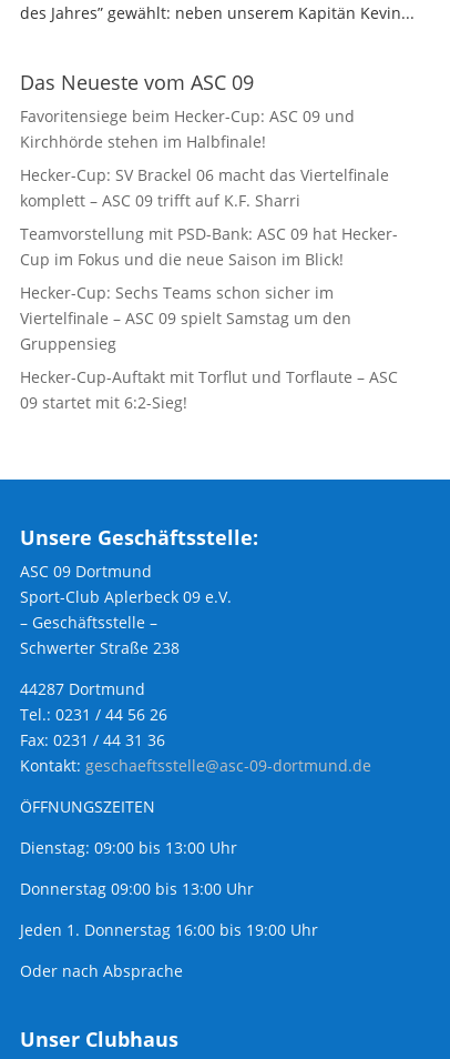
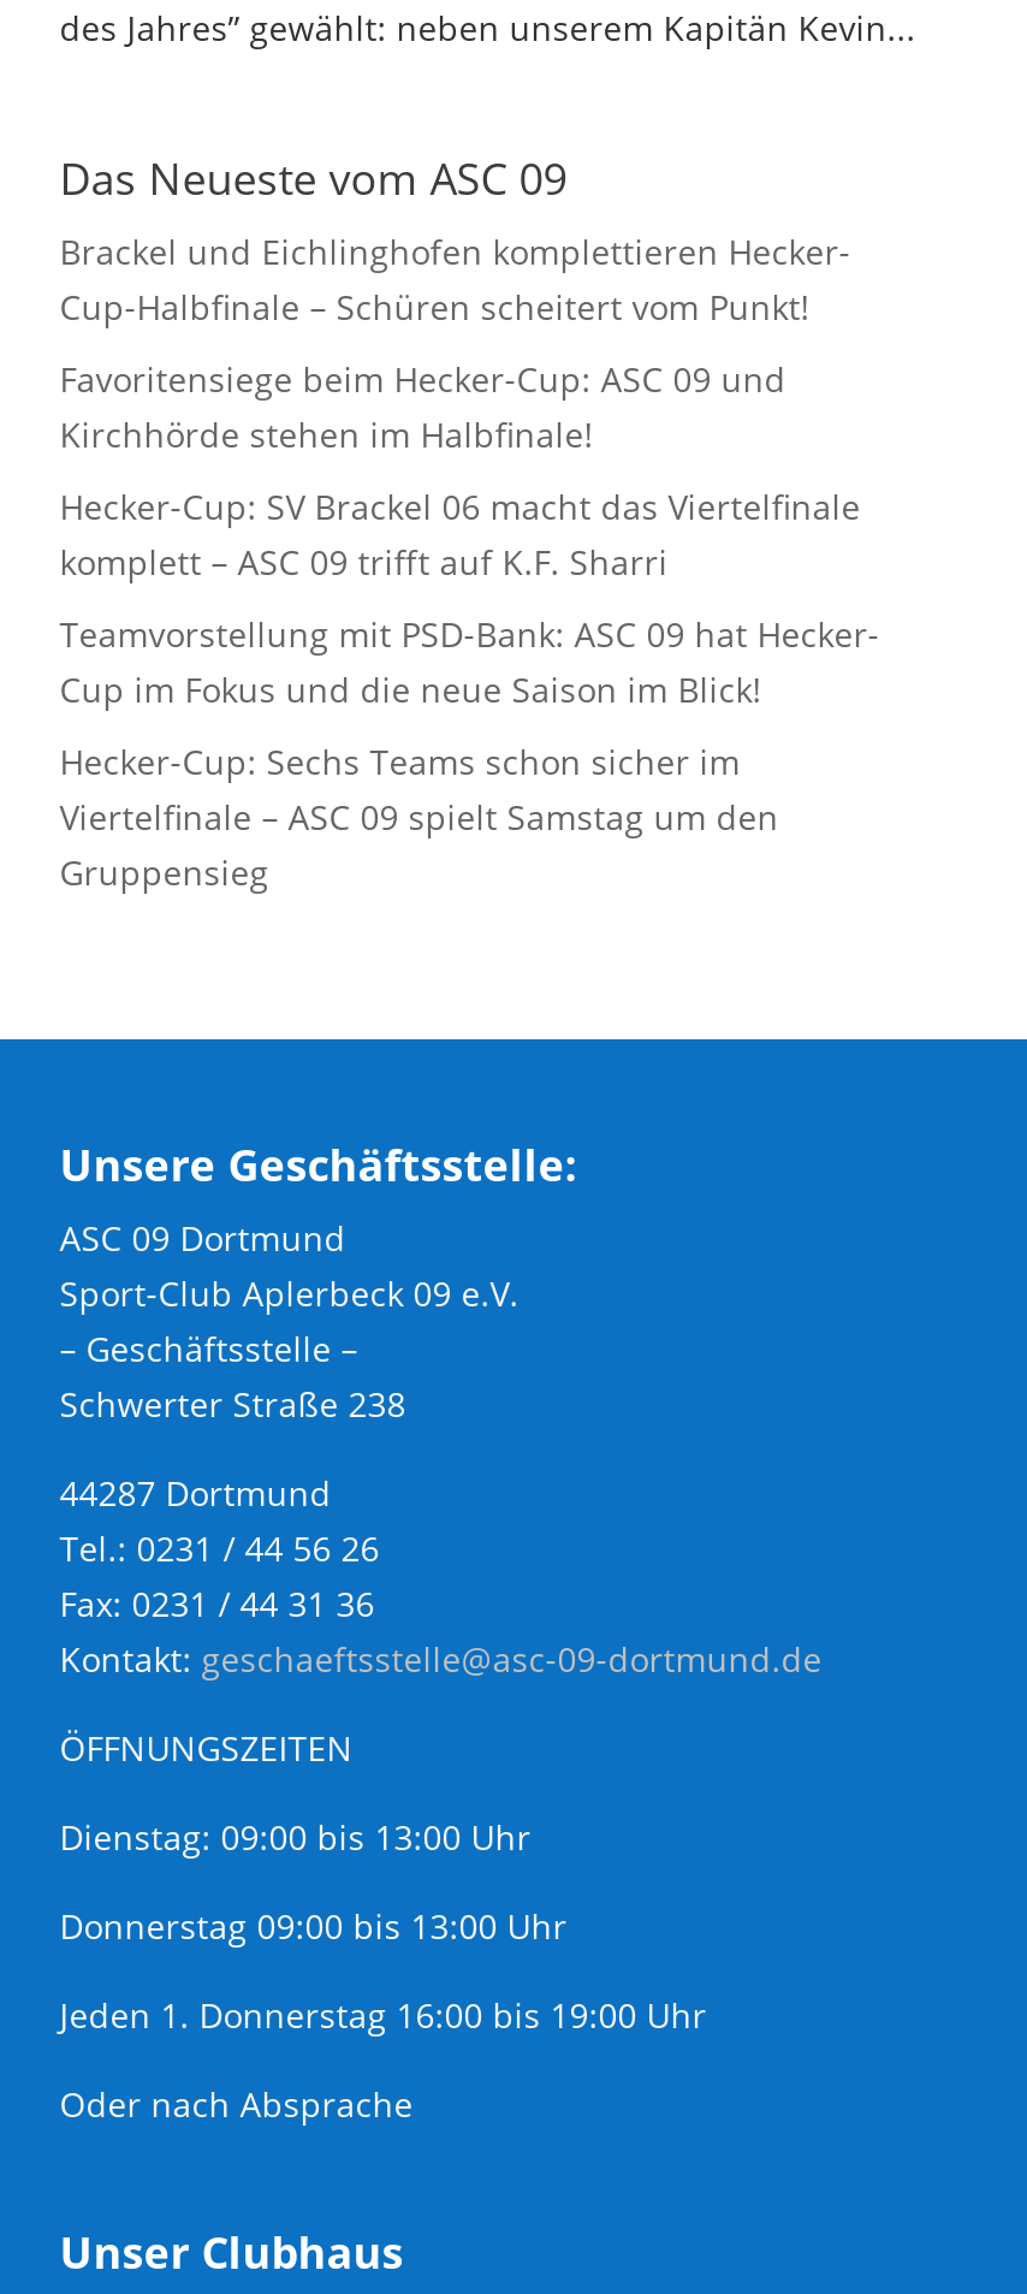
none -> [60,228,851,329] Brackel und Eichlinghofen komplettieren Hecker- | Cup-Halbfinale – Schüren scheitert vom Punkt!
moved [20,105,398,354] -> [60,356,880,895]: Favoritensiege beim Hecker-Cup: ASC 09 und | Kirchhörde stehen im Halbfinale! | Hecker-Cup: SV Brackel 06 macht das Viertelfinale | ... | Viertelfinale – ASC 09 spielt Samstag um den | Gruppensieg
[20,366,398,413] Hecker-Cup-Auftakt mit Torflut und Torflaute – ASC | 09 startet mit 6:2-Sieg! -> none

